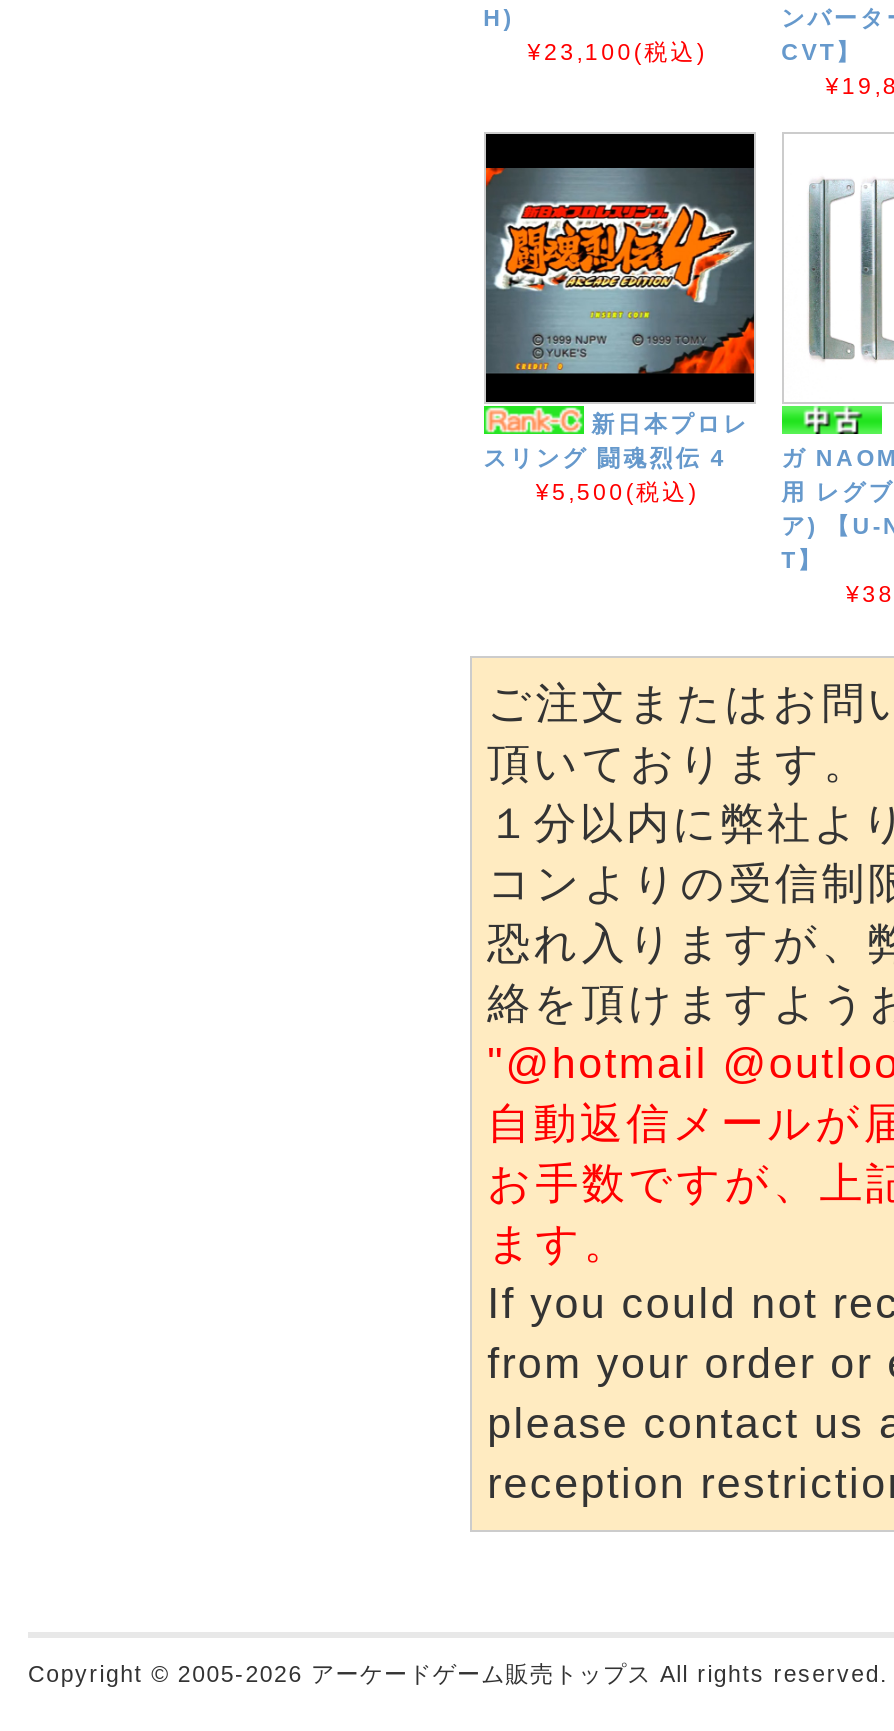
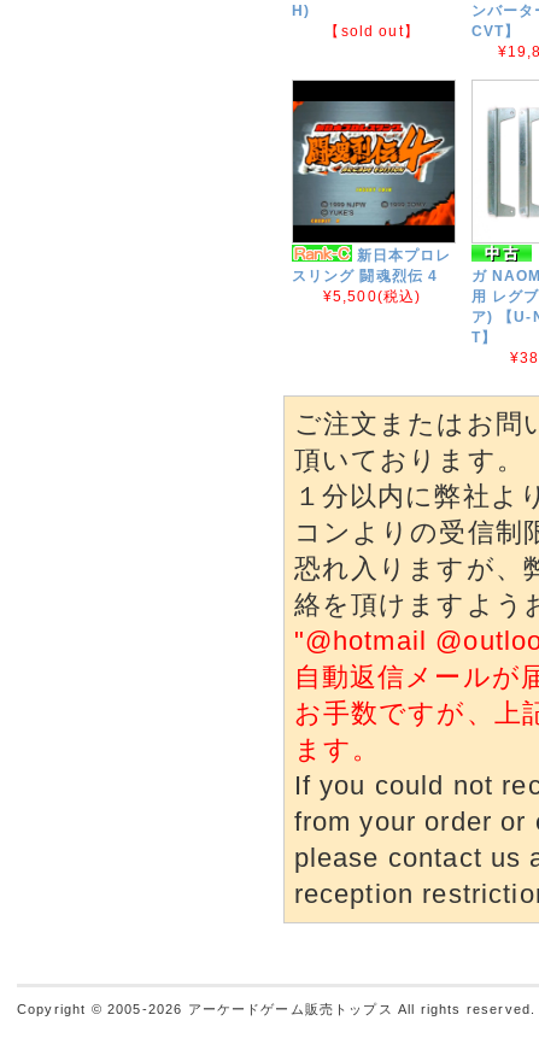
[528,39,707,65] ¥23,100 (税込) -> [325,23,420,39] 【sold out】

